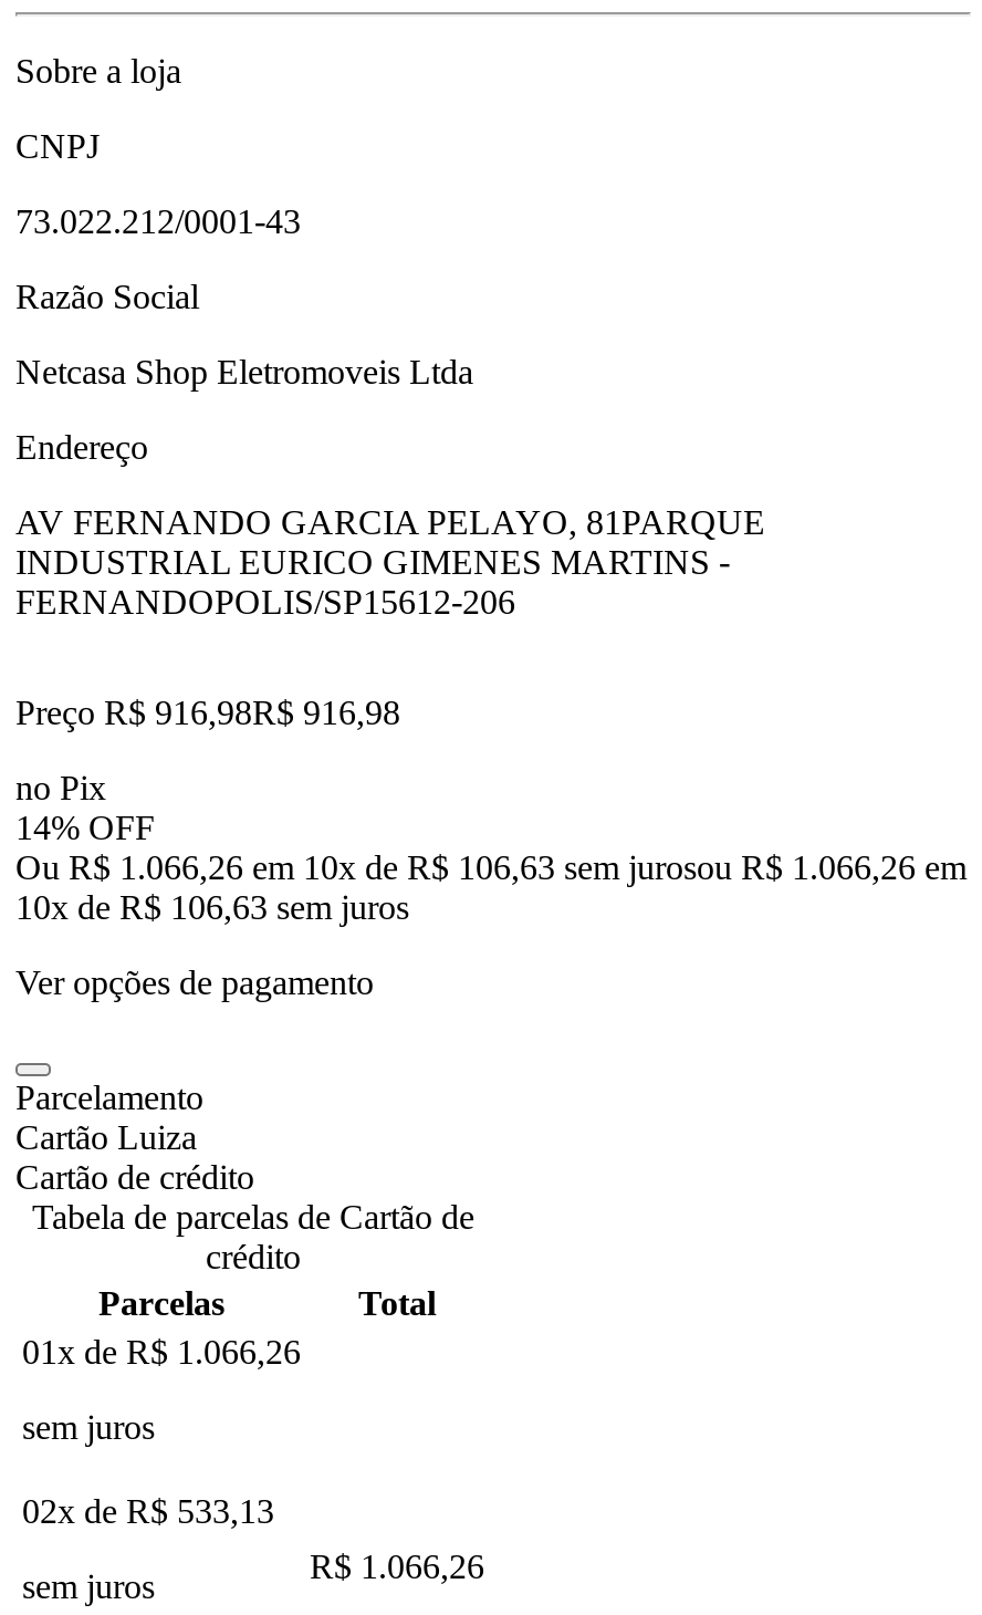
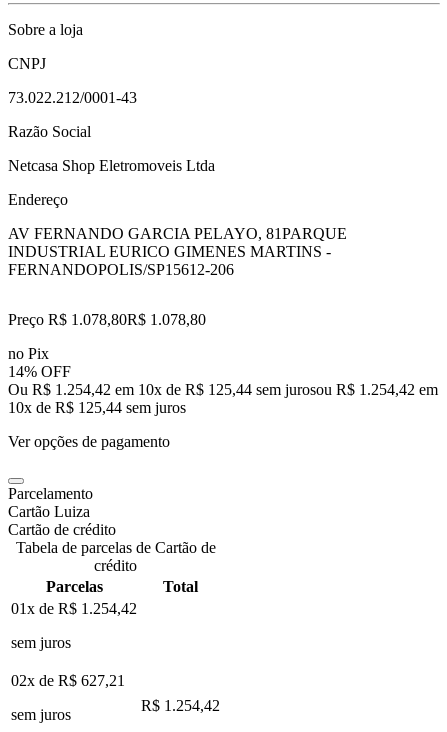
[15,693,400,731] Preço R$ 916,98R$ 916,98 -> [8,311,206,328] Preço R$ 1.078,80R$ 1.078,80
[15,848,967,885] Ou R$ 1.066,26 em 10x de R$ 106,63 sem jurosou R$ 1.066,26 em -> [8,381,438,398] Ou R$ 1.254,42 em 10x de R$ 125,44 sem jurosou R$ 1.254,42 em
[15,888,409,925] 10x de R$ 106,63 sem juros -> [8,399,186,416] 10x de R$ 125,44 sem juros
[22,1332,301,1370] 01x de R$ 1.066,26 -> [11,600,137,617] 01x de R$ 1.254,42
[22,1492,274,1529] 02x de R$ 533,13 -> [11,672,125,689] 02x de R$ 627,21
[310,1547,484,1584] R$ 1.066,26 -> [141,697,220,714] R$ 1.254,42

